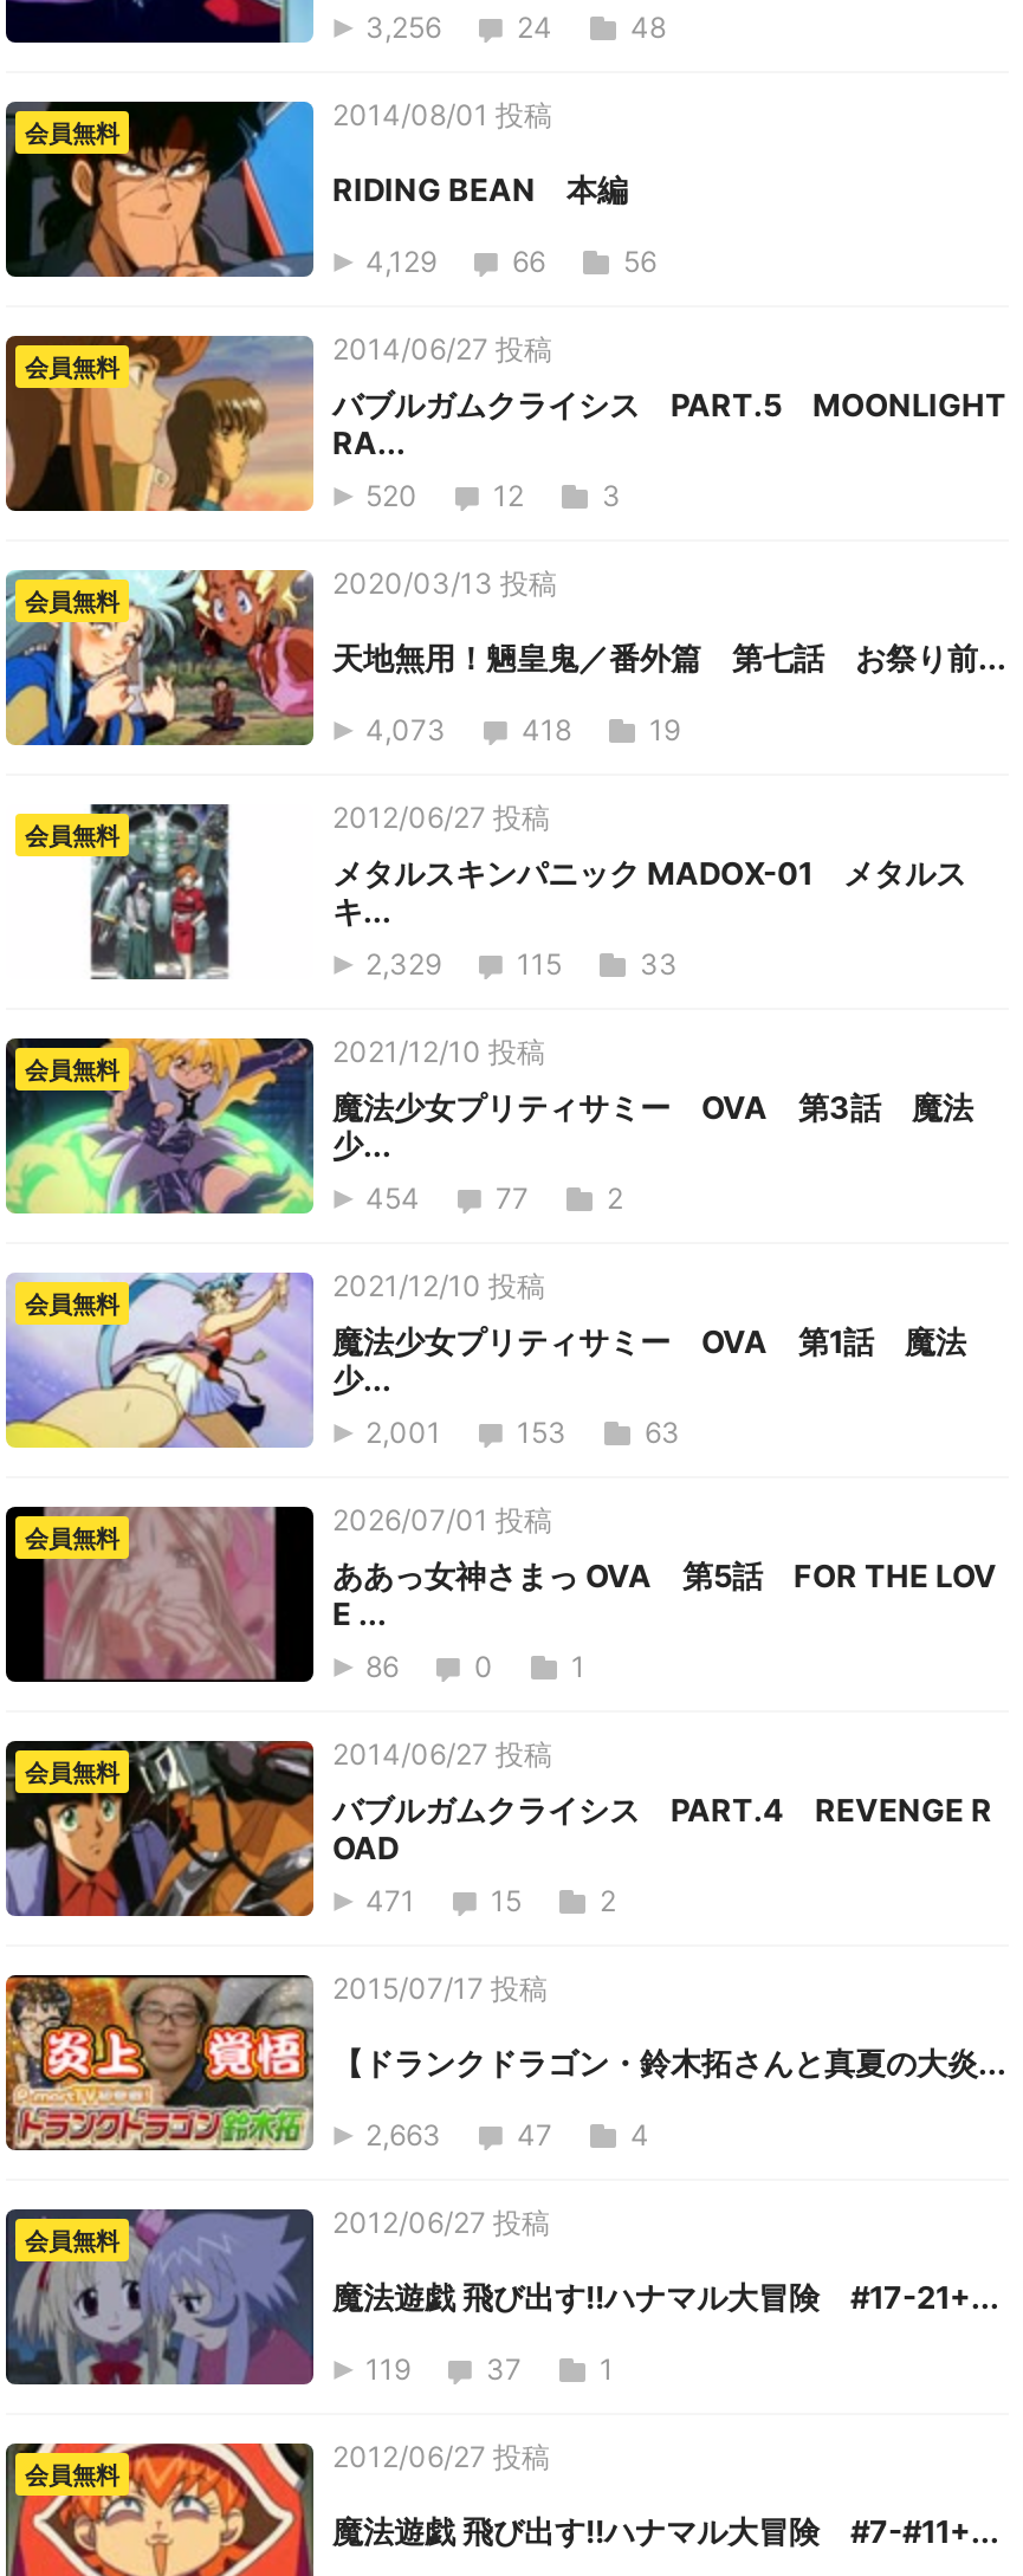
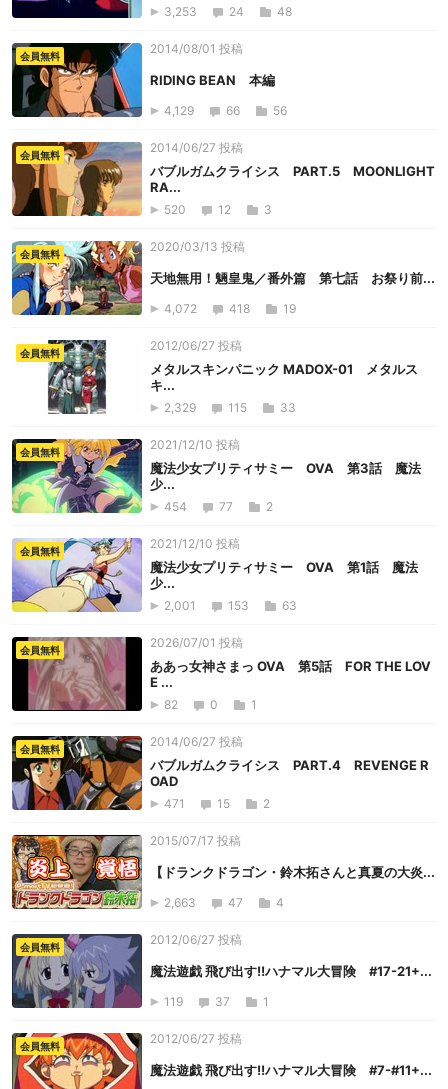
[365,9,441,45] 3,256 -> [164,4,197,19] 3,253
[365,712,446,747] 4,073 -> [164,301,197,316] 4,072
[365,1649,399,1684] 86 -> [164,697,178,712] 82

